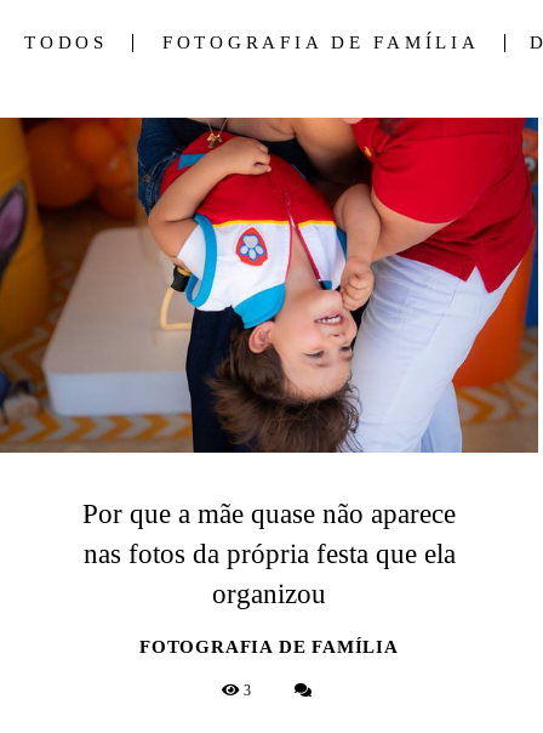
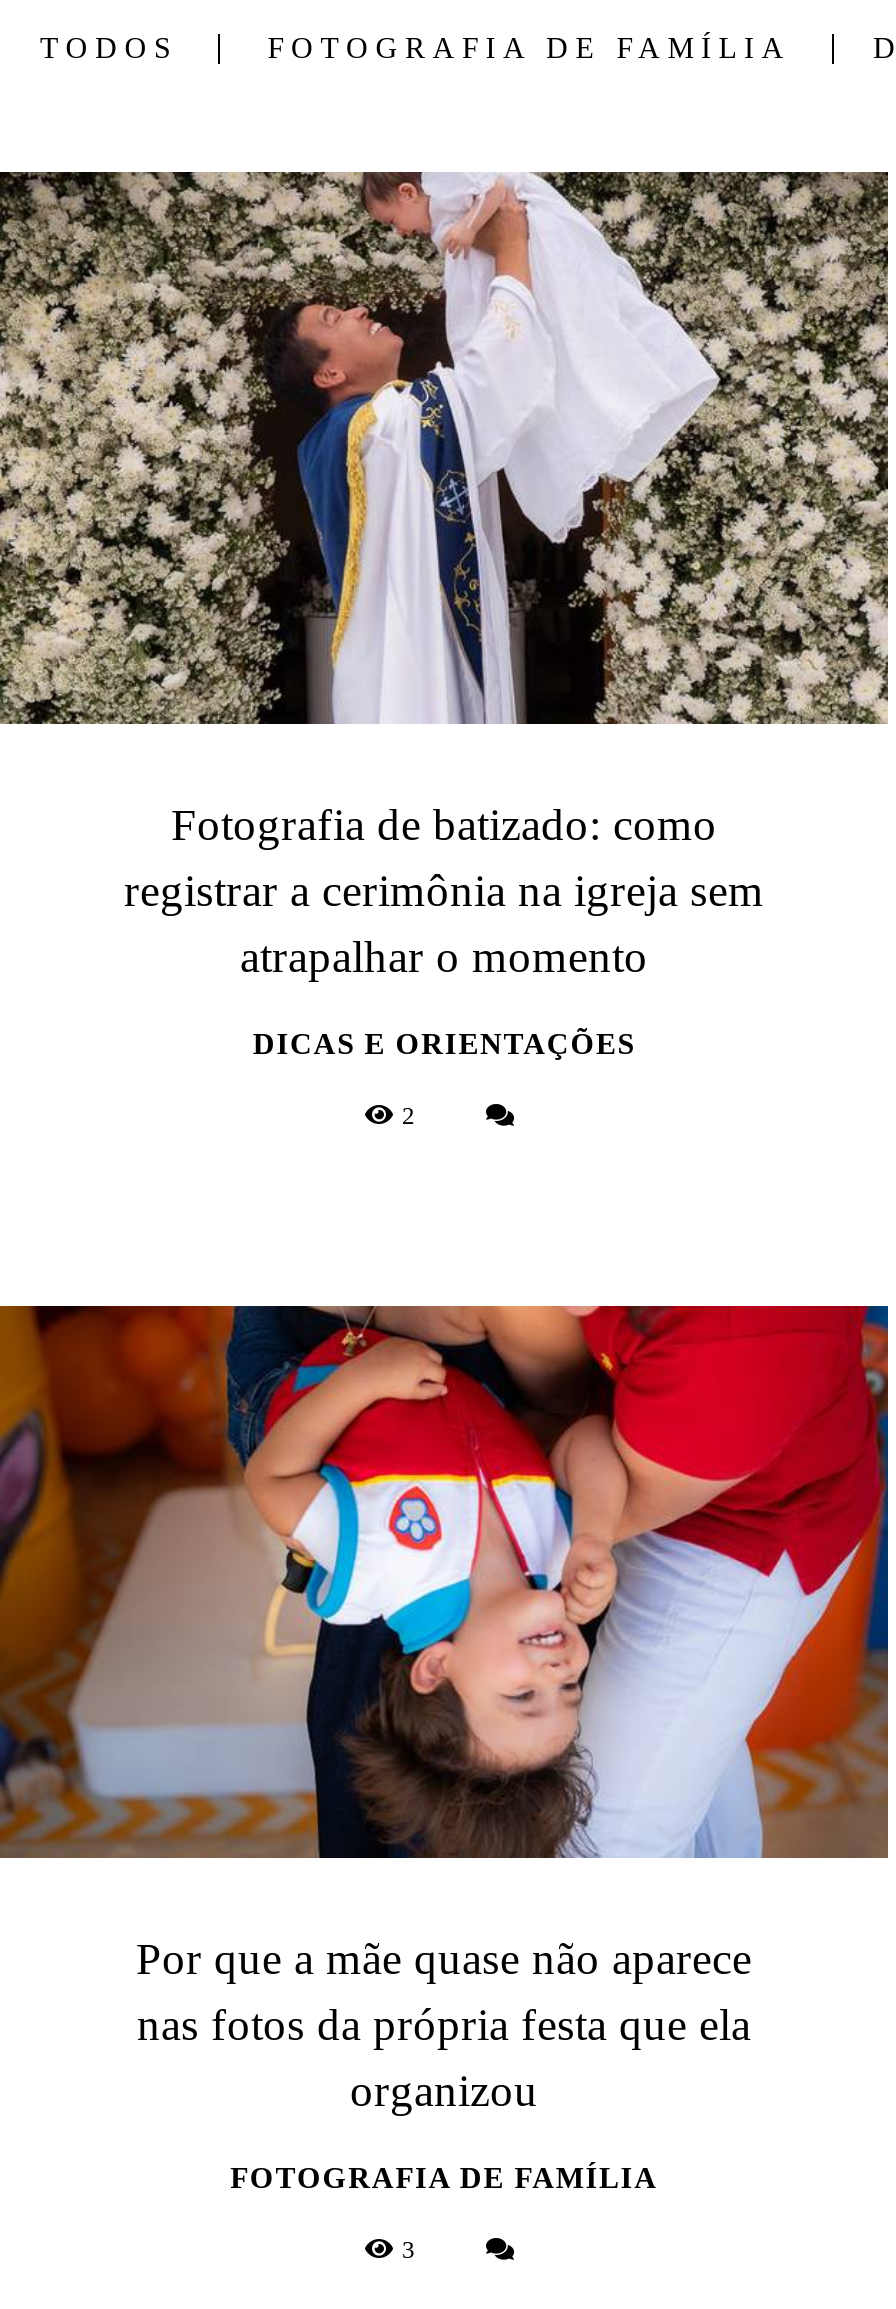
none -> [6,170,890,1130] [image] | Fotografia de batizado: como | registrar a cerimônia na igreja sem | atrapalhar o momento | DICAS E ORIENTAÇÕES | 2

